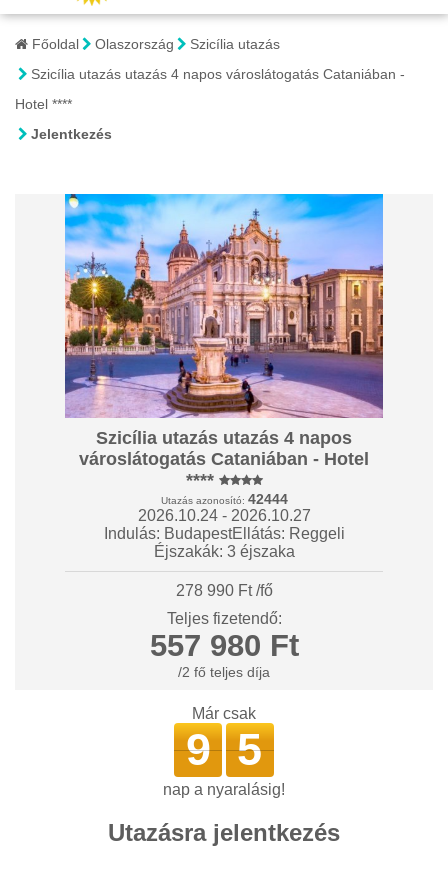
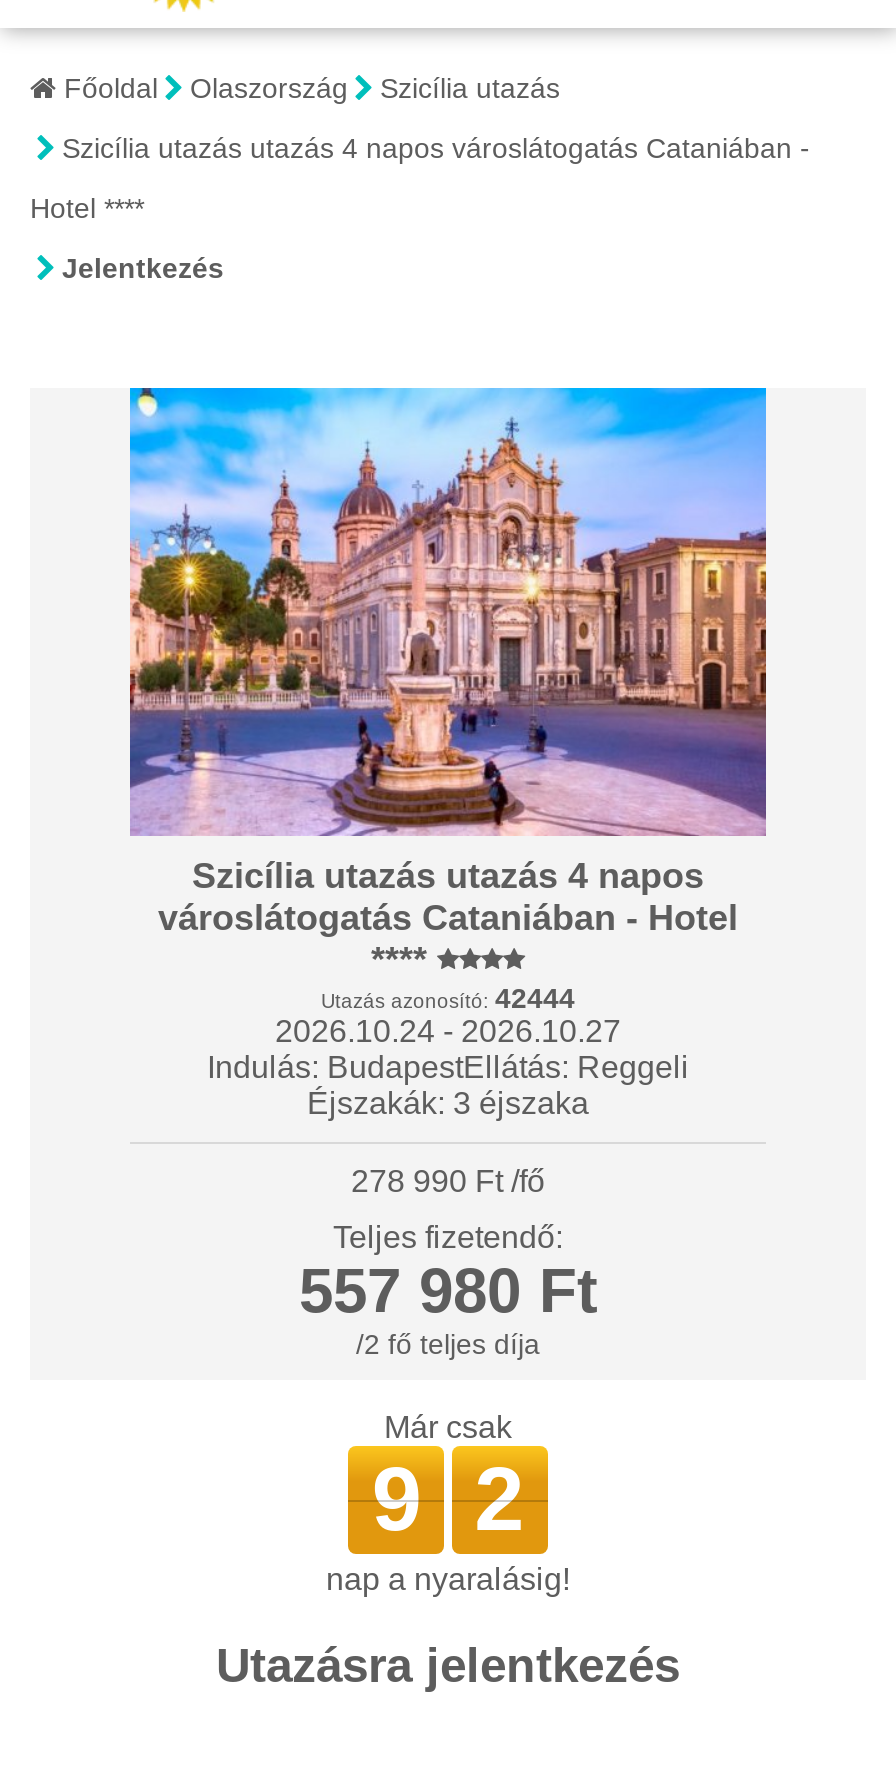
[186,724,262,775] 9 5 -> [372,1448,524,1550] 9 2

